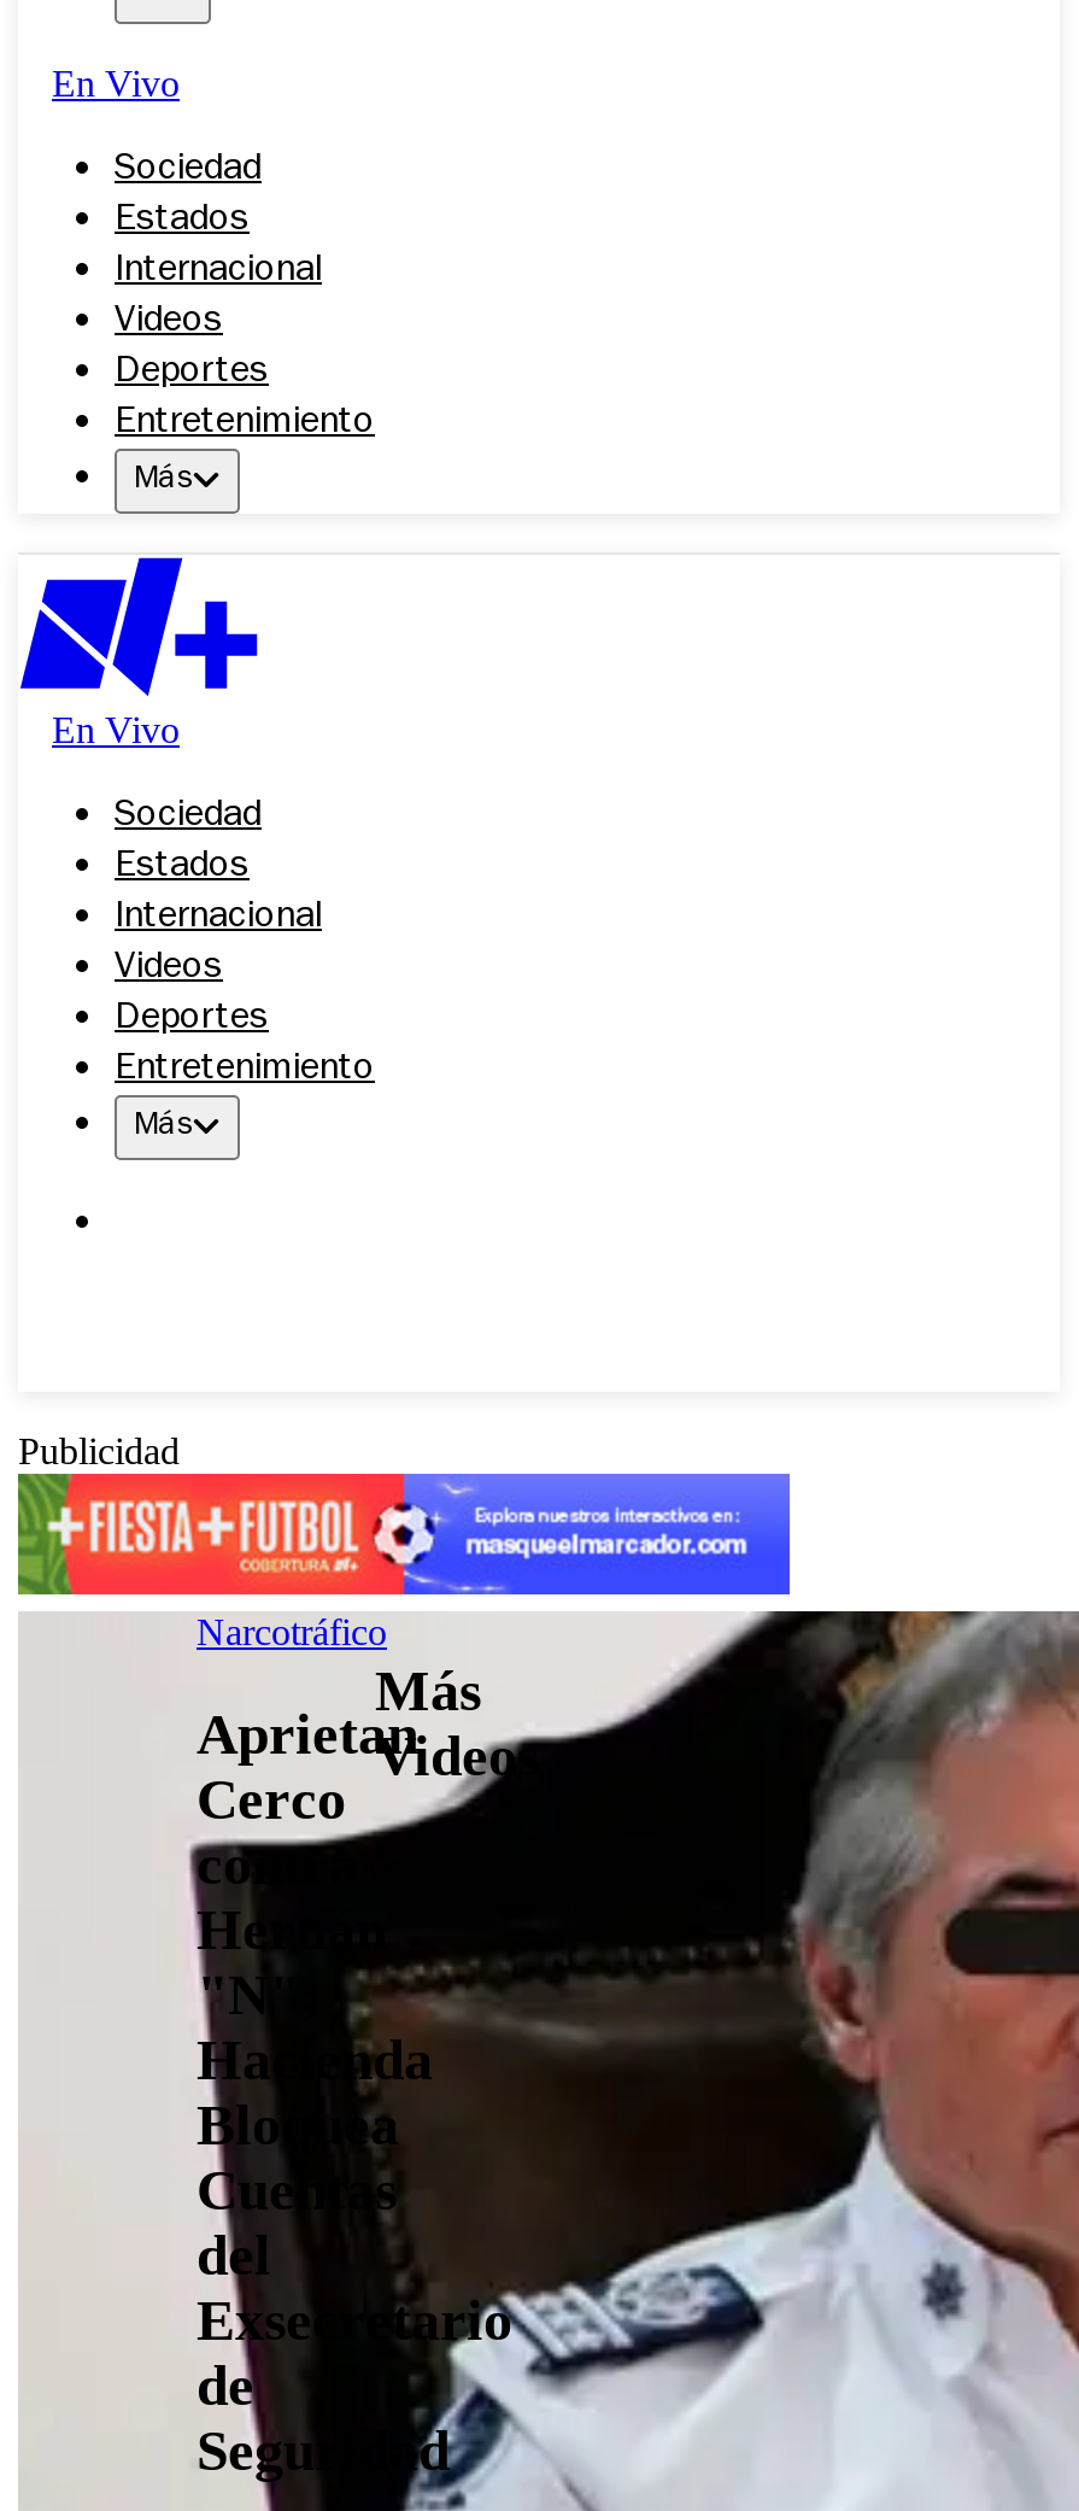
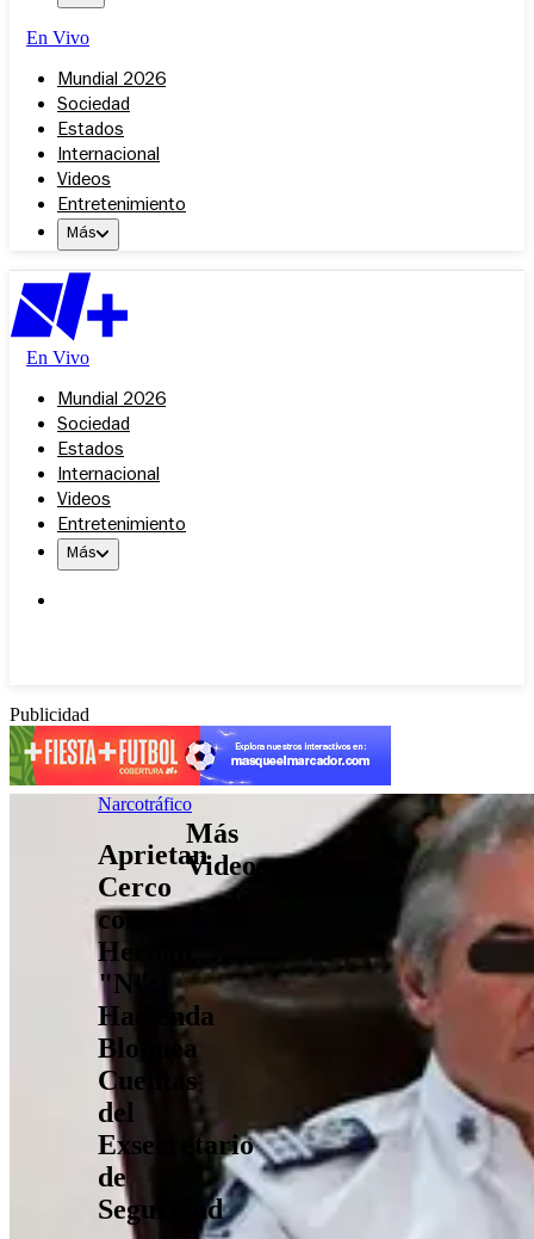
none -> [57,72,166,91] Mundial 2026
moved [115,152,322,343] -> [57,97,160,191]: Sociedad | Estados | Internacional | Videos
[115,355,269,393] Deportes -> none
none -> [57,392,166,411] Mundial 2026
moved [115,798,322,989] -> [57,417,160,511]: Sociedad | Estados | Internacional | Videos
[115,1001,269,1040] Deportes -> none

